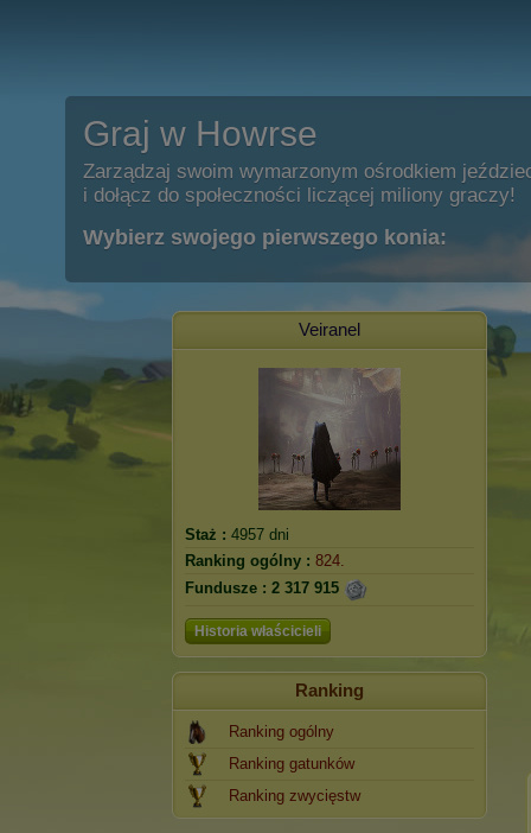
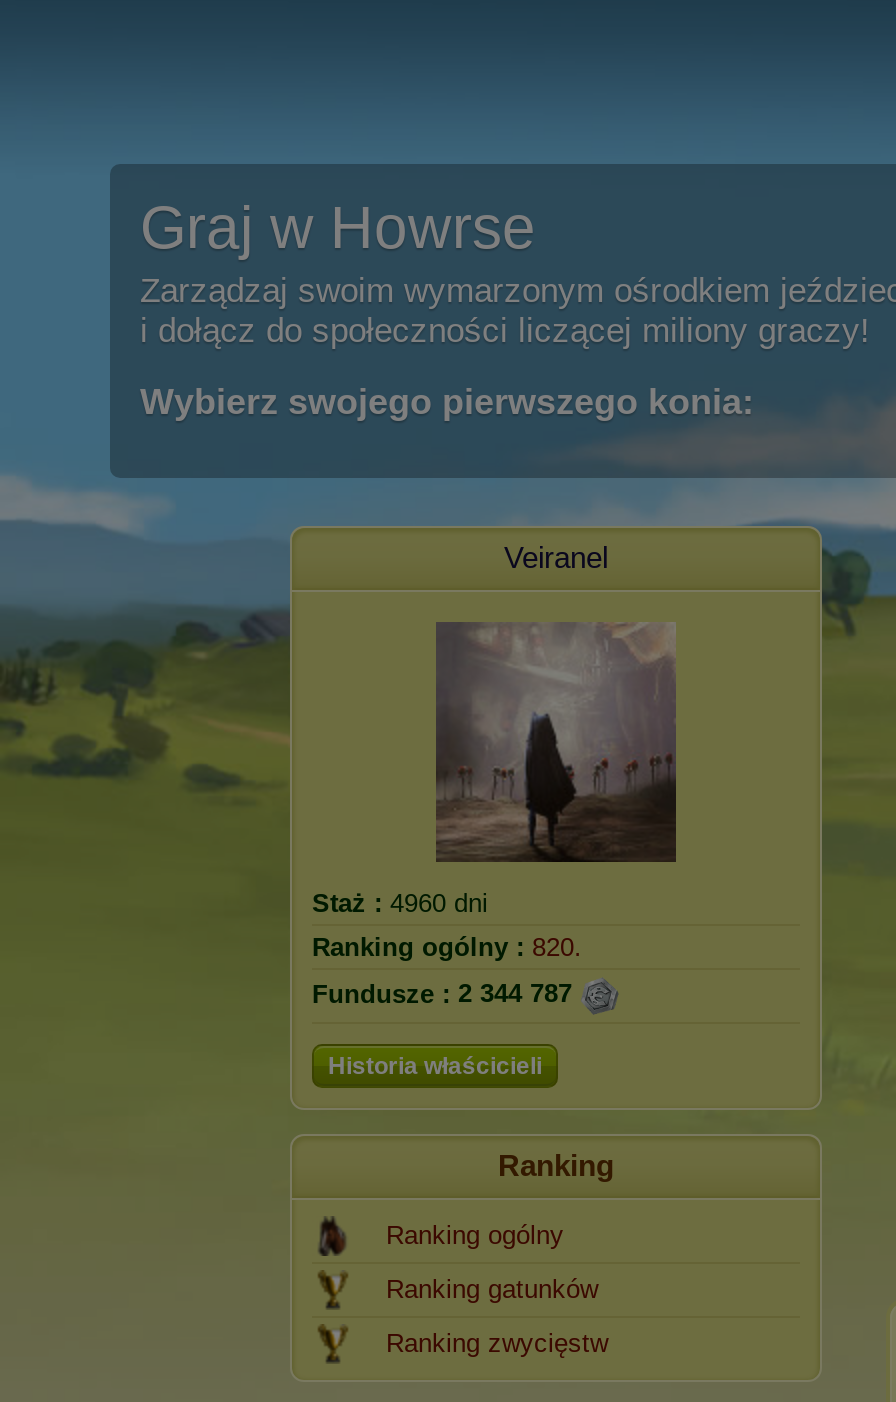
[185,526,289,543] Staż : 4957 dni -> [312,888,488,918] Staż : 4960 dni
[185,552,345,570] Ranking ogólny : 824. -> [312,932,582,962] Ranking ogólny : 820.
[185,580,339,597] Fundusze : 2 317 915 -> [312,979,572,1009] Fundusze : 2 344 787

